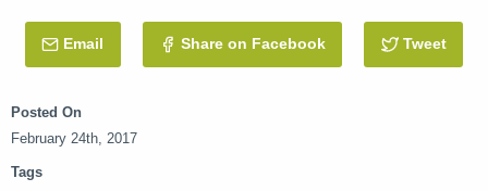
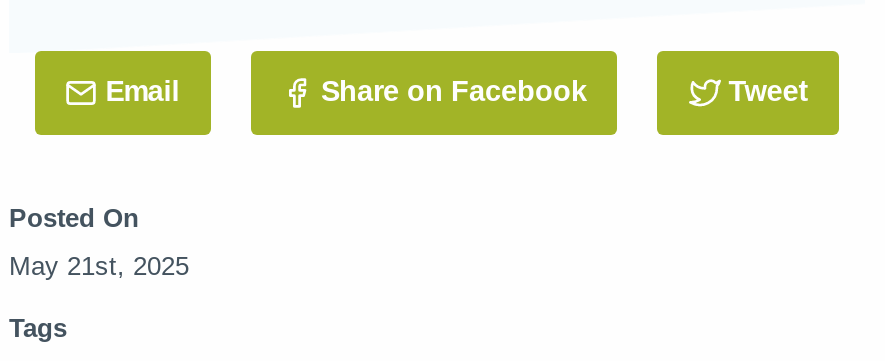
[11,130,137,147] February 24th, 2017 -> [9,251,189,281] May 21st, 2025

